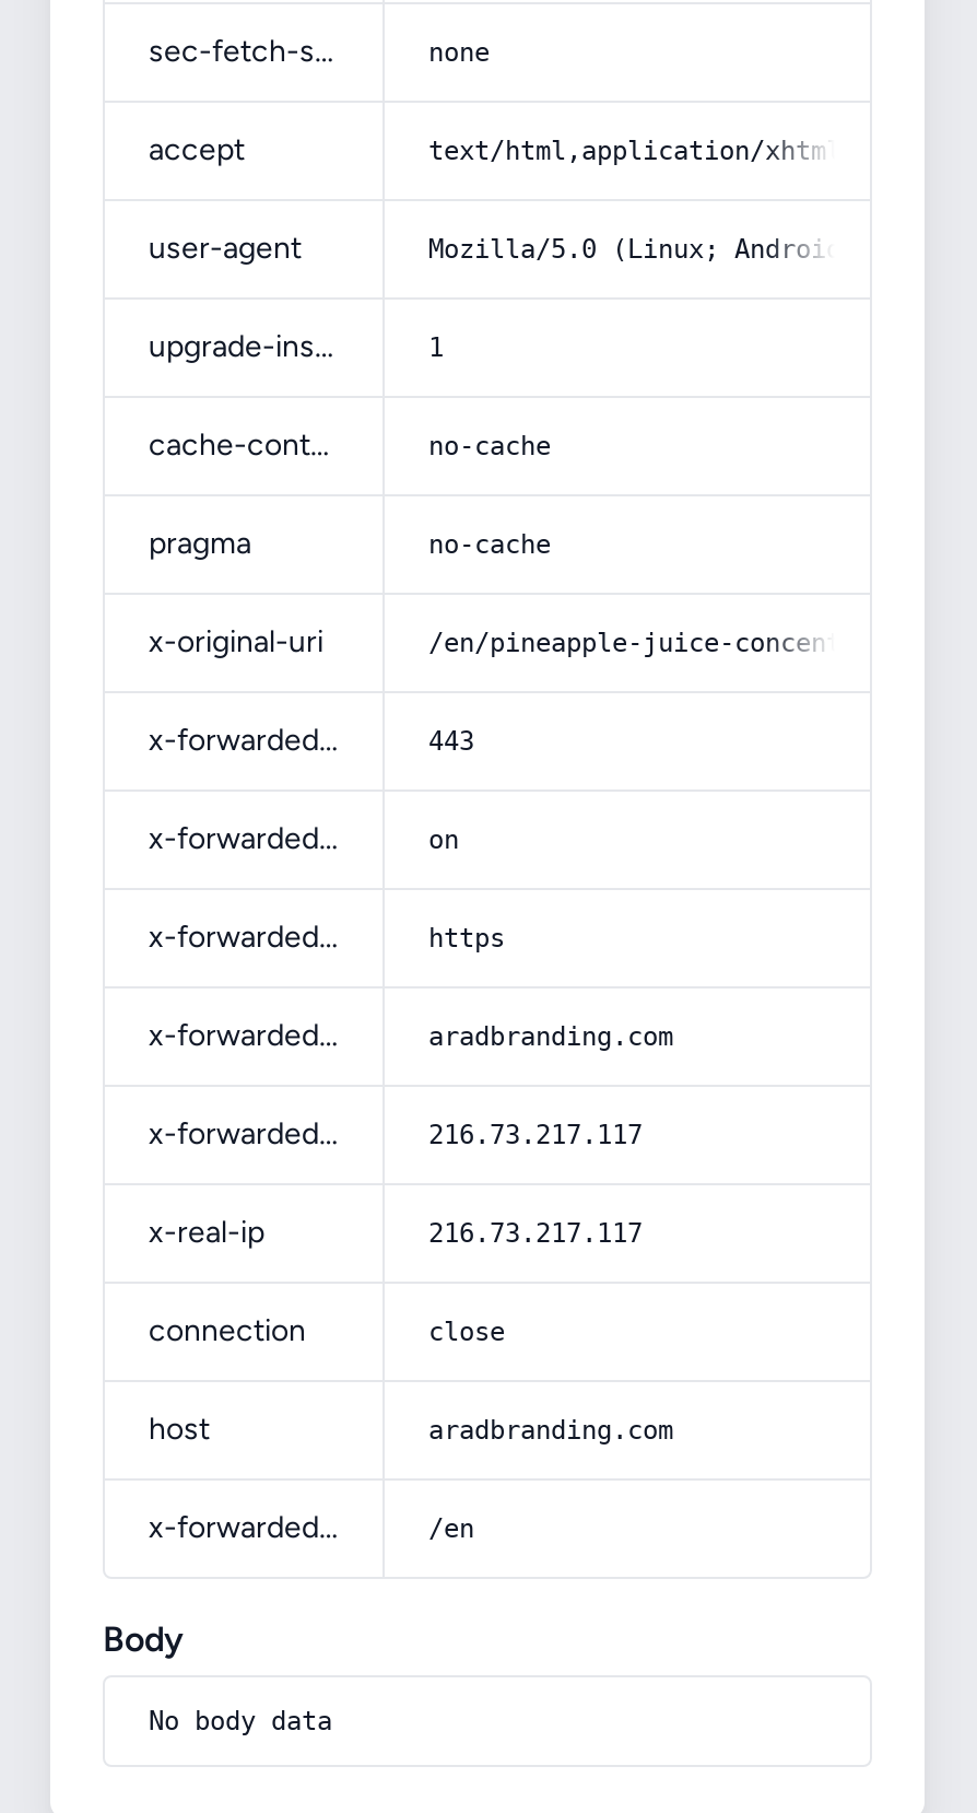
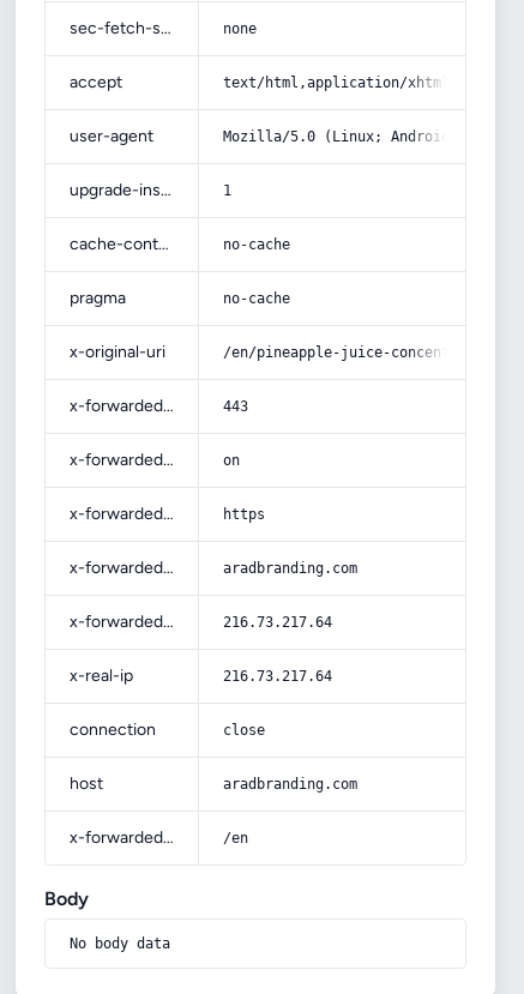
[428,1120,643,1150] 216.73.217.117 -> [223,614,332,631] 216.73.217.64
[428,1218,643,1249] 216.73.217.117 -> [223,668,332,685] 216.73.217.64

